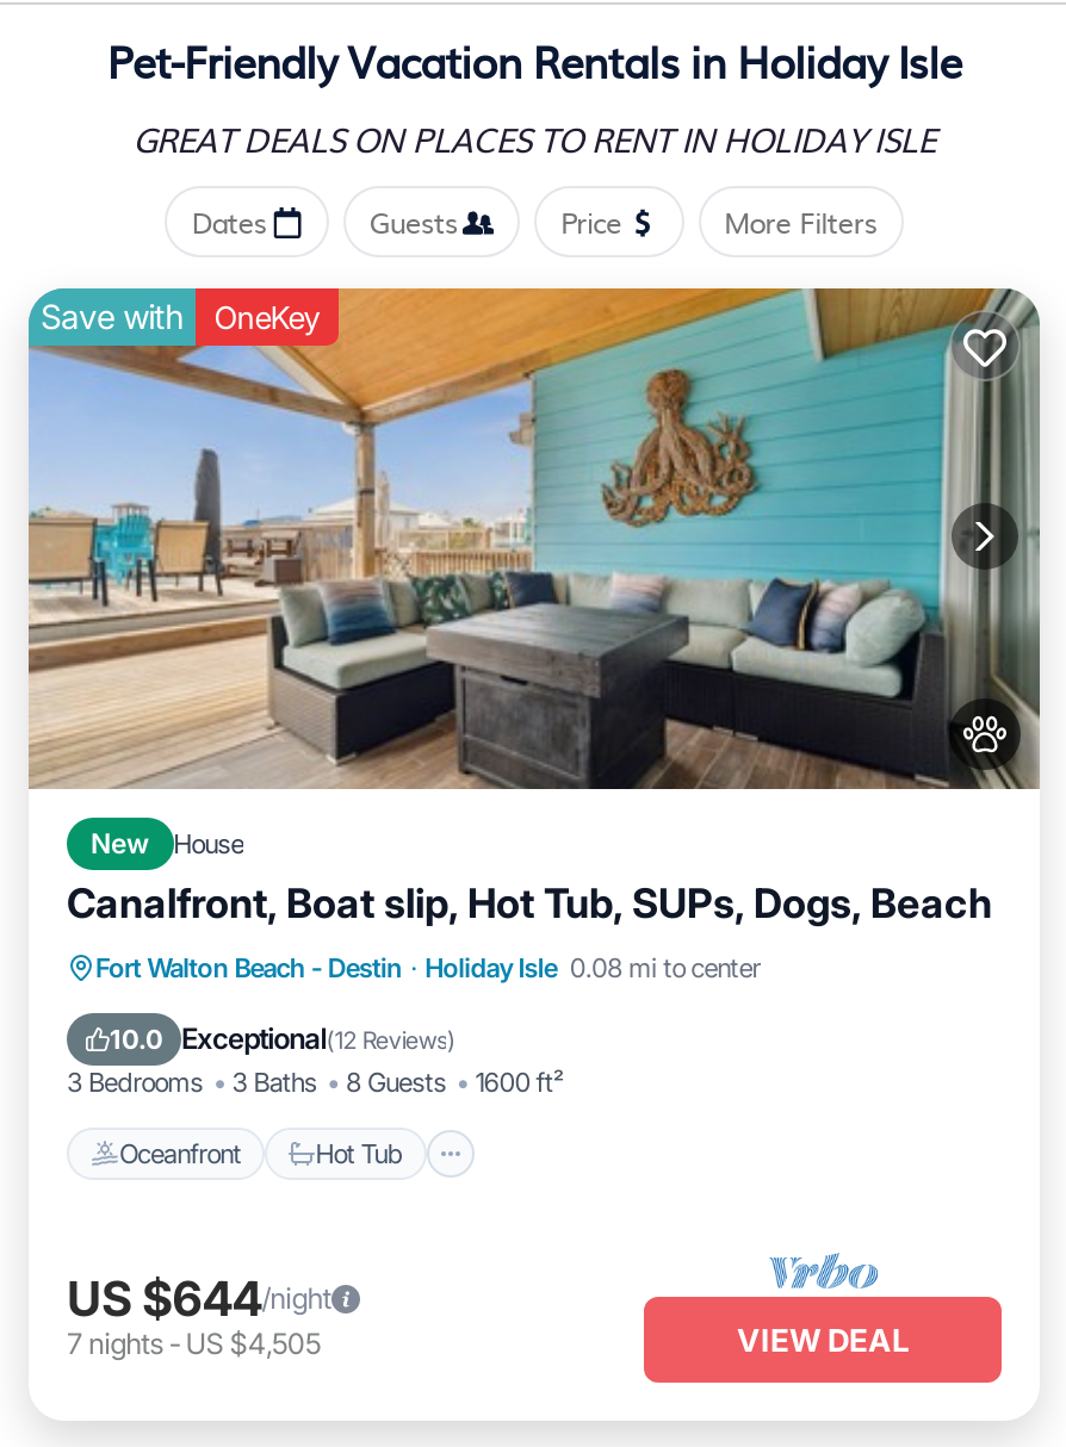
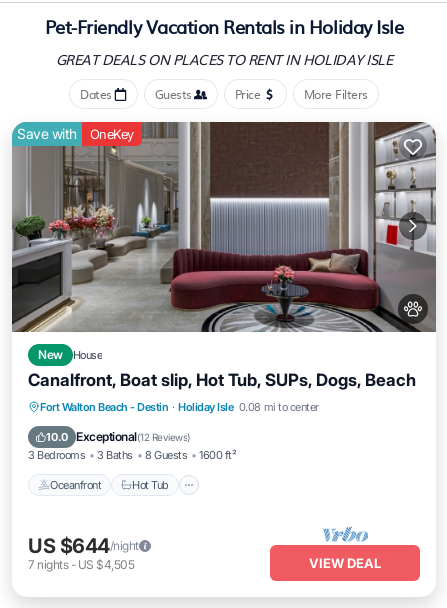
[26,286,1040,791] [image] -> [11,121,436,333] [image]

